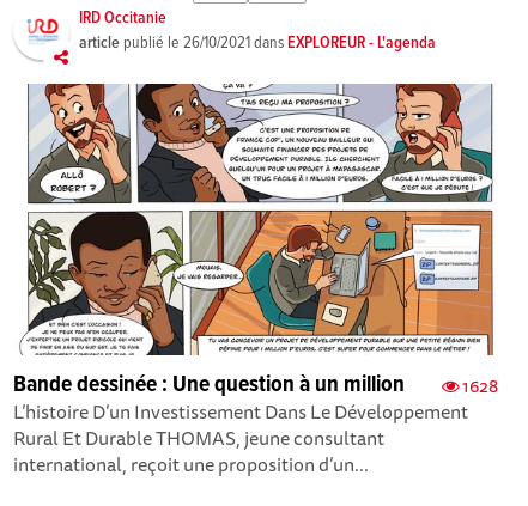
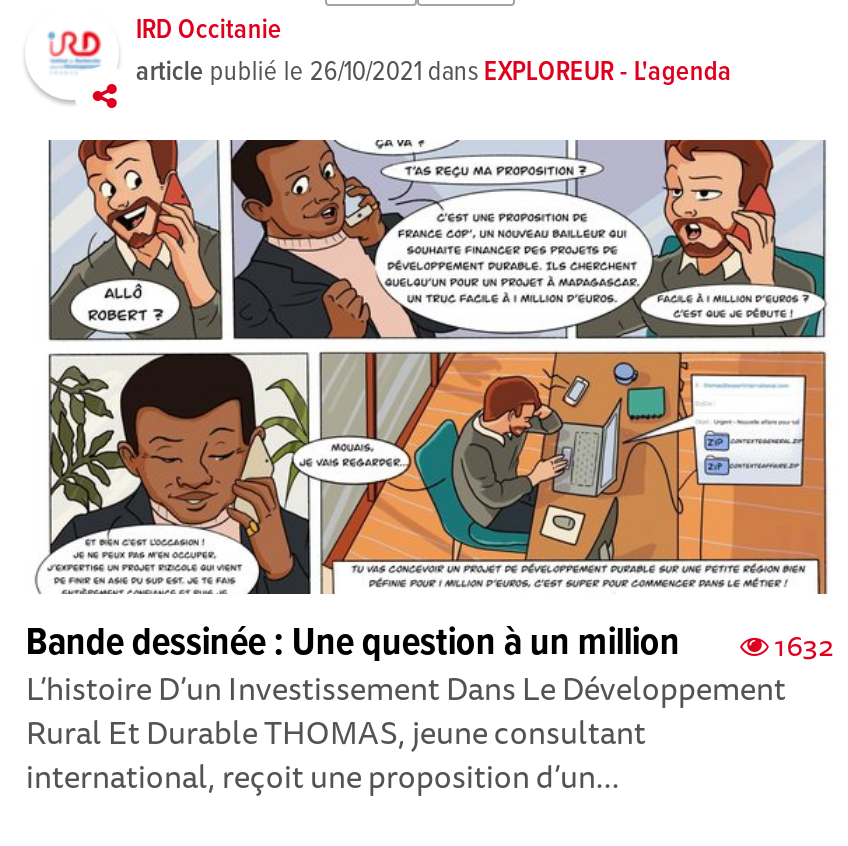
[14,369,498,400] Bande dessinée : Une question à un million 1628 -> [26,618,834,670] Bande dessinée : Une question à un million 1632

